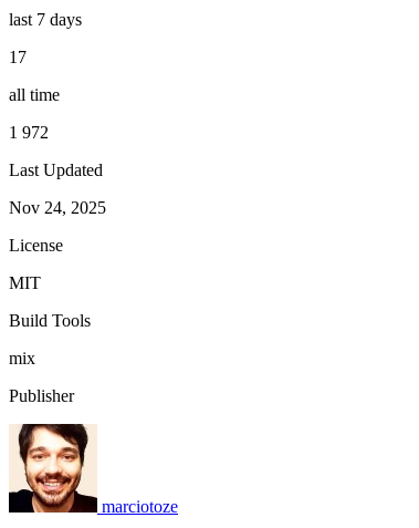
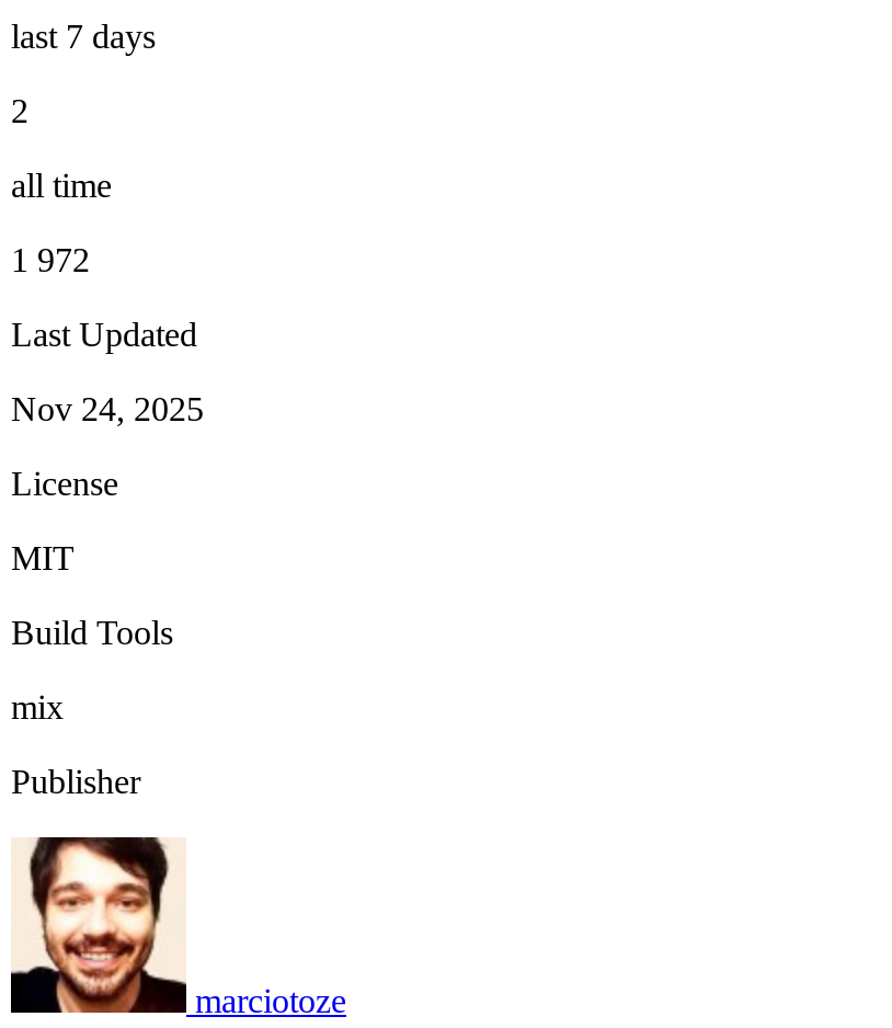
[9,47,27,66] 17 -> [11,91,28,129] 2

